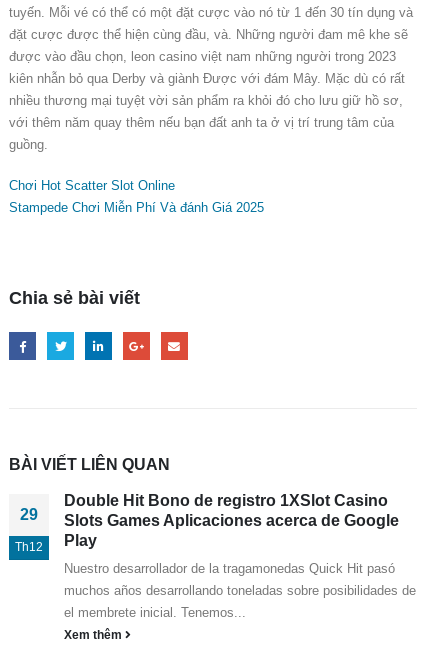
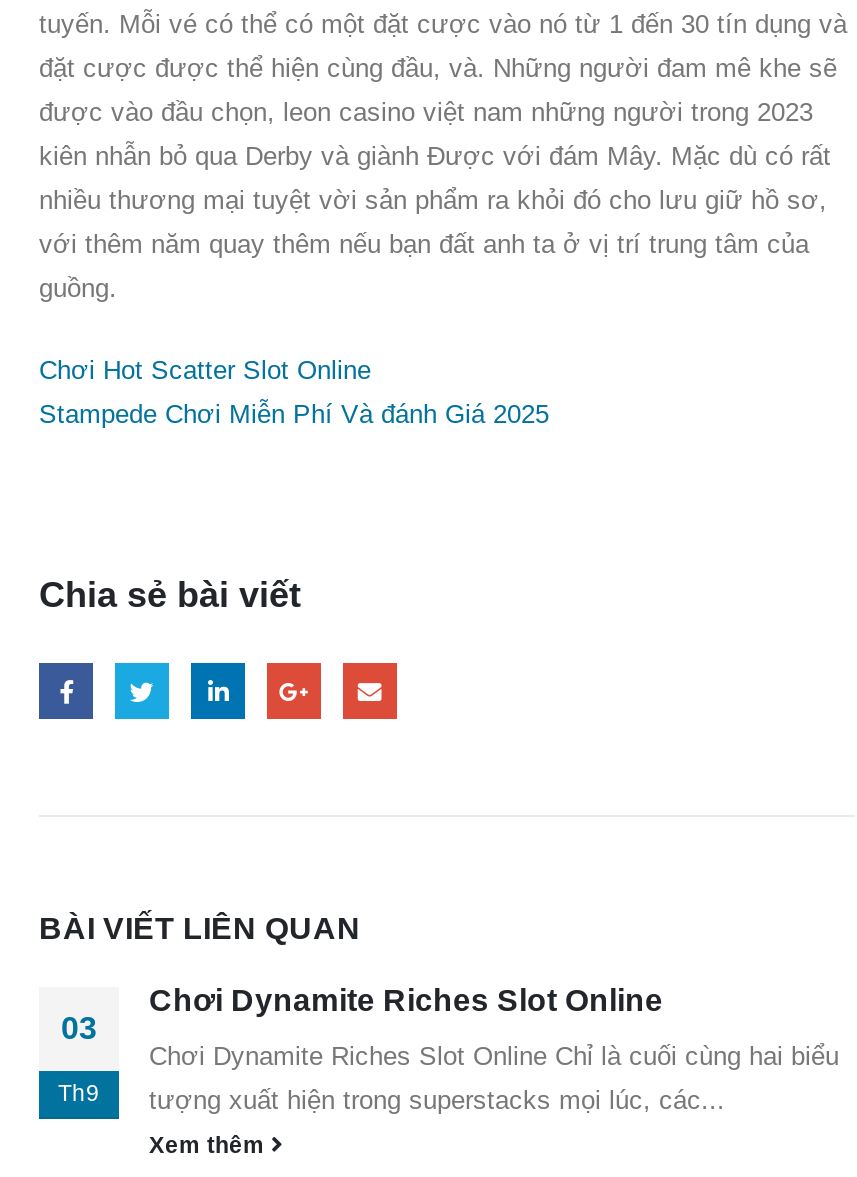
[64,492,416,620] Double Hit Bono de registro 1XSlot Casino | Slots Games Aplicaciones acerca de Google | Play | Nuestro desarrollador de la tragamonedas Quick Hit pasó | muchos años desarrollando toneladas sobre posibilidades de | el membrete inicial. Tenemos... -> [149,982,839,1114] Chơi Dynamite Riches Slot Online | Chơi Dynamite Riches Slot Online Chỉ là cuối cùng hai biểu | tượng xuất hiện trong superstacks mọi lúc, các...
[15,506,43,553] 29 | Th12 -> [58,1010,100,1104] 03 | Th9

